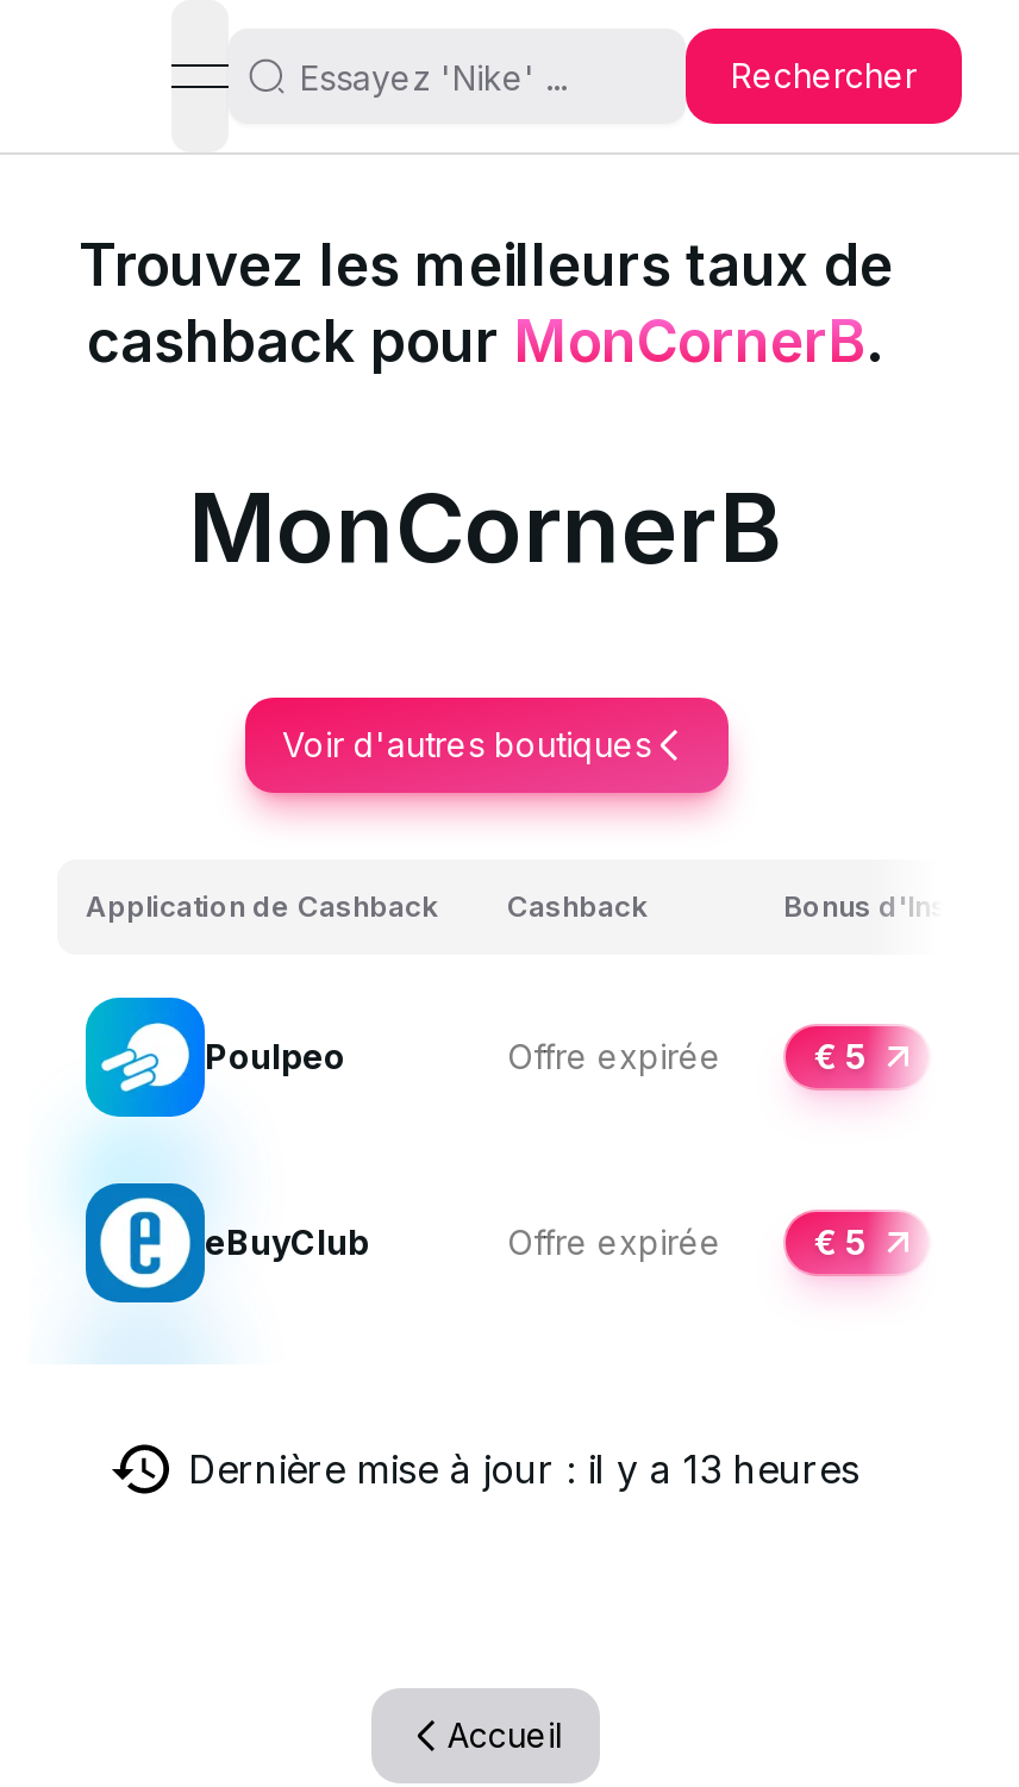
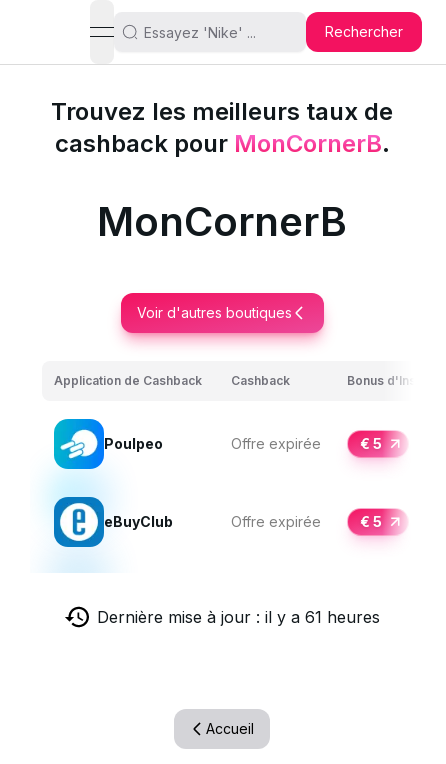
[188,1445,859,1493] Dernière mise à jour : il y a 13 heures -> [96,607,379,627] Dernière mise à jour : il y a 61 heures

